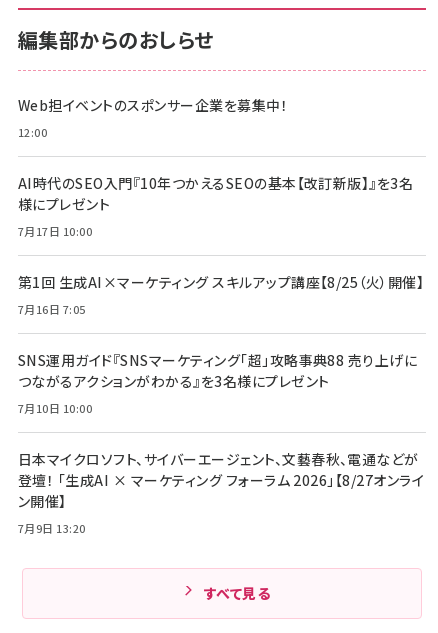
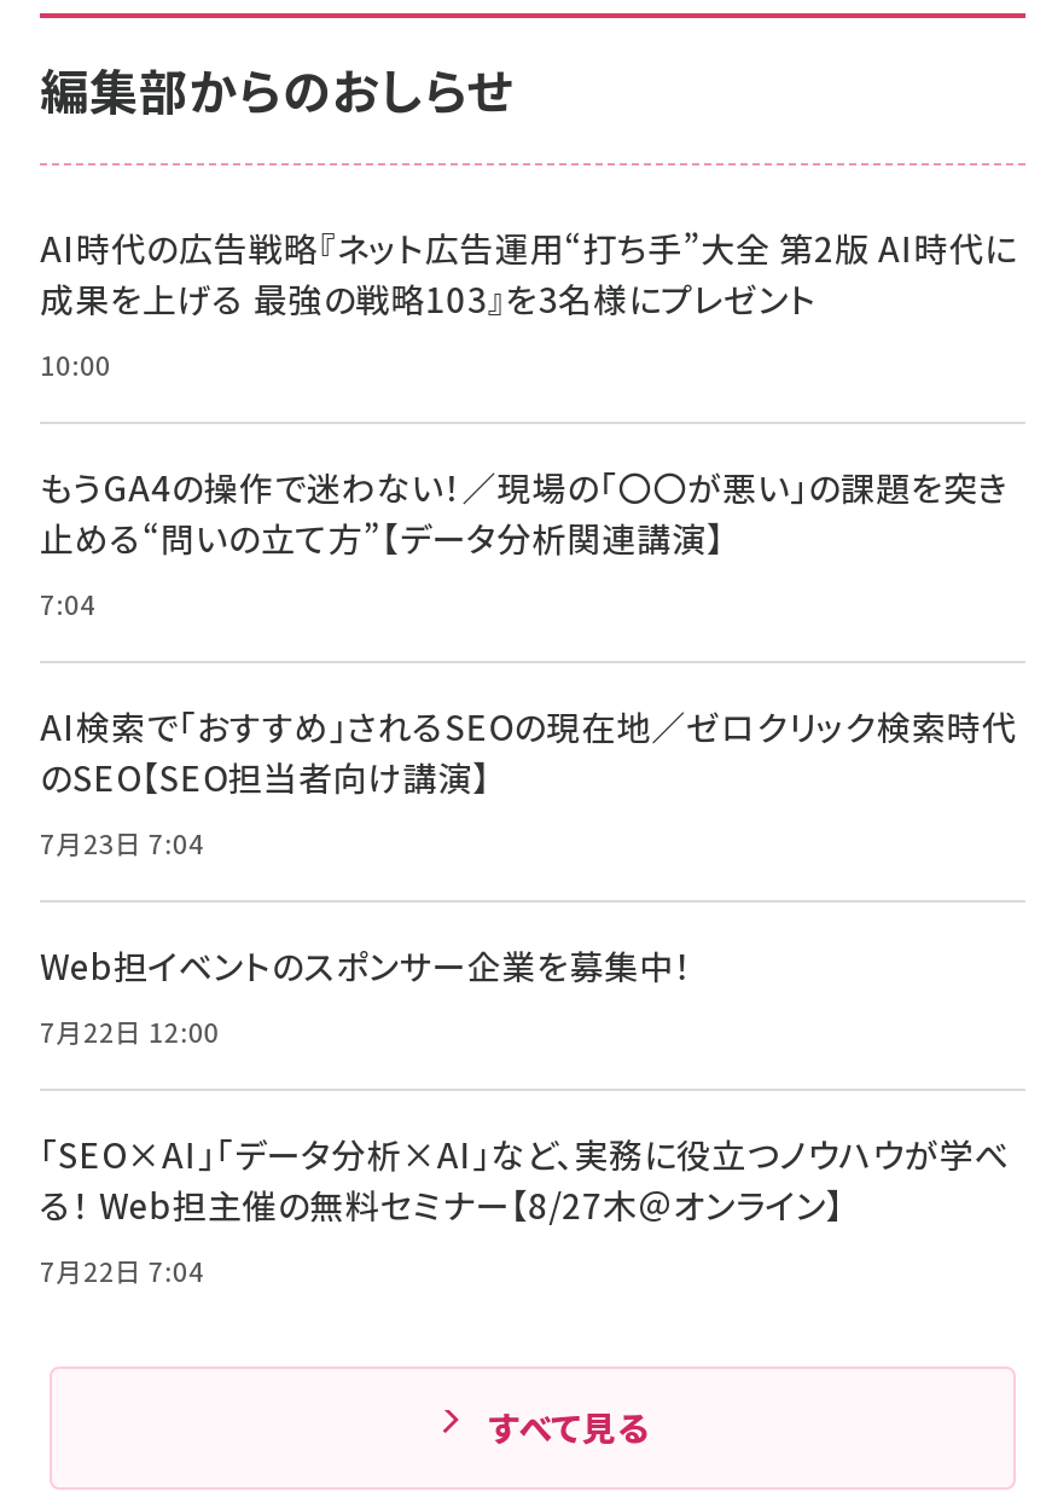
none -> [40,223,1017,861] AI時代の広告戦略『ネット広告運用“打ち手”大全 第2版 AI時代に | 成果を上げる 最強の戦略103』を3名様にプレゼント | 10:00 | もうGA4の操作で迷わない！／現場の「〇〇が悪い」の課題を突き | 止める“問いの立て方”【データ分析関連講演】 | 7:04 | AI検索で「おすすめ」されるSEOの現在地／ゼロクリック検索時代 | のSEO【SEO担当者向け講演】 | 7月23日 7:04
moved [18,95,288,115] -> [40,940,692,989]: Web担イベントのスポンサー企業を募集中！
[18,124,424,536] 12:00 | AI時代のSEO入門『10年つかえるSEOの基本【改訂新版】』を3名 | 様にプレゼント | 7月17日 10:00 | 第1回 生成AI×マーケティング スキルアップ講座【8/25（火）開催】 | 7月16日 7:05 | SNS運用ガイド『SNSマーケティング「超」攻略事典88 売り上げに | つながるアクションがわかる』を3名様にプレゼント | 7月10日 10:00 | 日本マイクロソフト、サイバーエージェント、文藝春秋、電通などが | 登壇！ 「生成AI × マーケティング フォーラム 2026」【8/27オンライ | ン開催】 | 7月9日 13:20 -> [40,1011,1009,1288] 7月22日 12:00 | 「SEO×AI」「データ分析×AI」など、実務に役立つノウハウが学べ | る！ Web担主催の無料セミナー【8/27木＠オンライン】 | 7月22日 7:04

